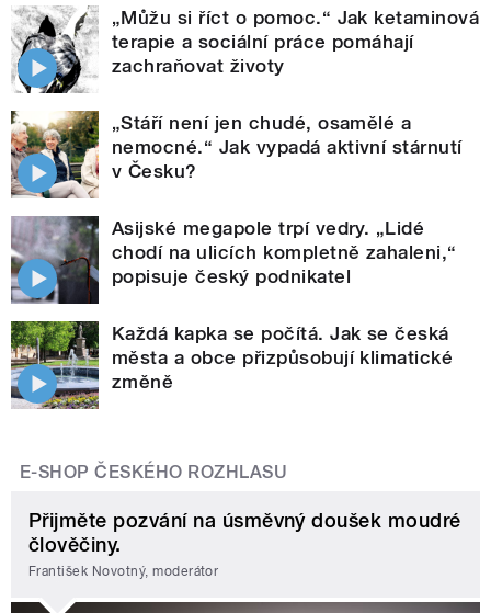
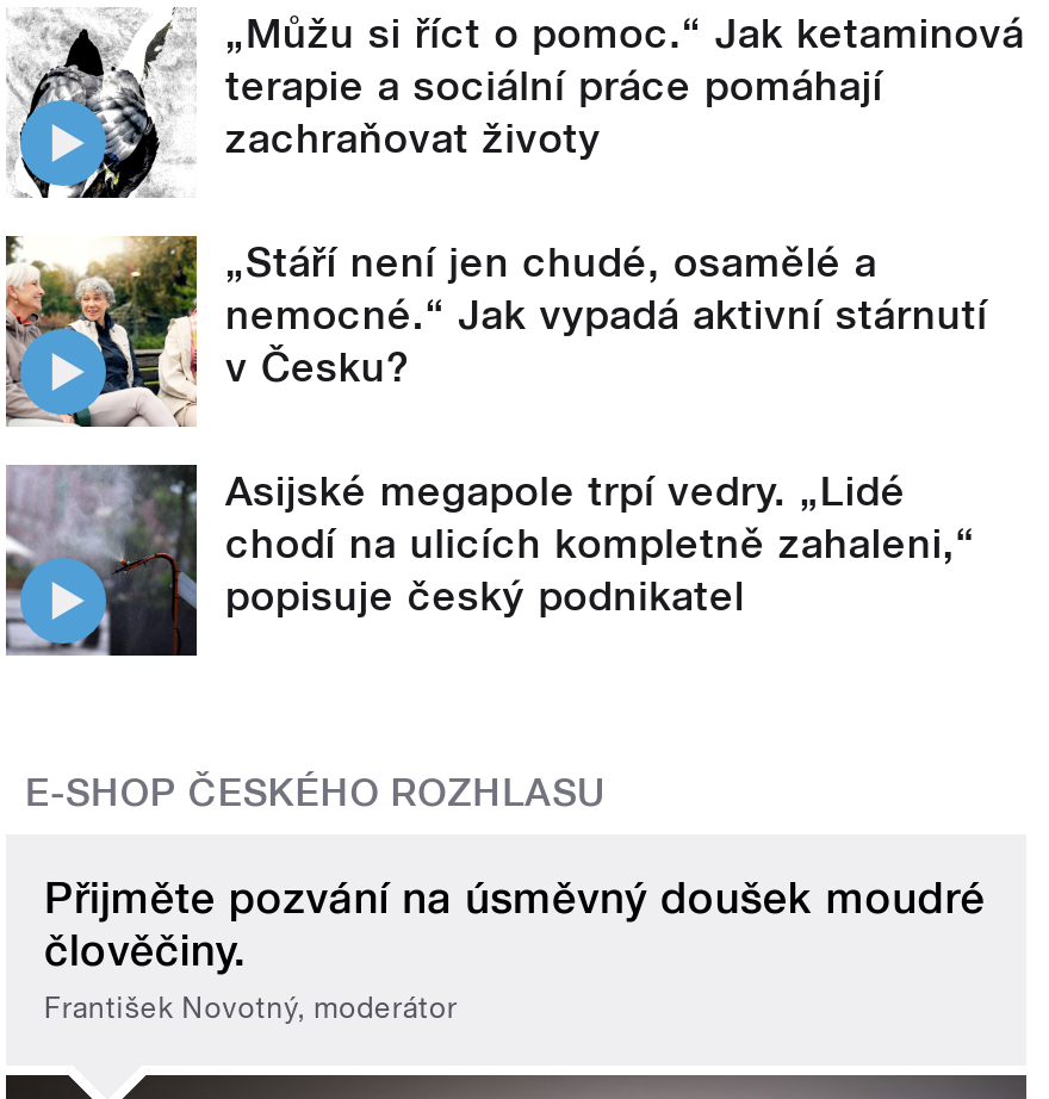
[10,320,453,409] [image] | Každá kapka se počítá. Jak se česká | města a obce přizpůsobují klimatické | změně -> none

